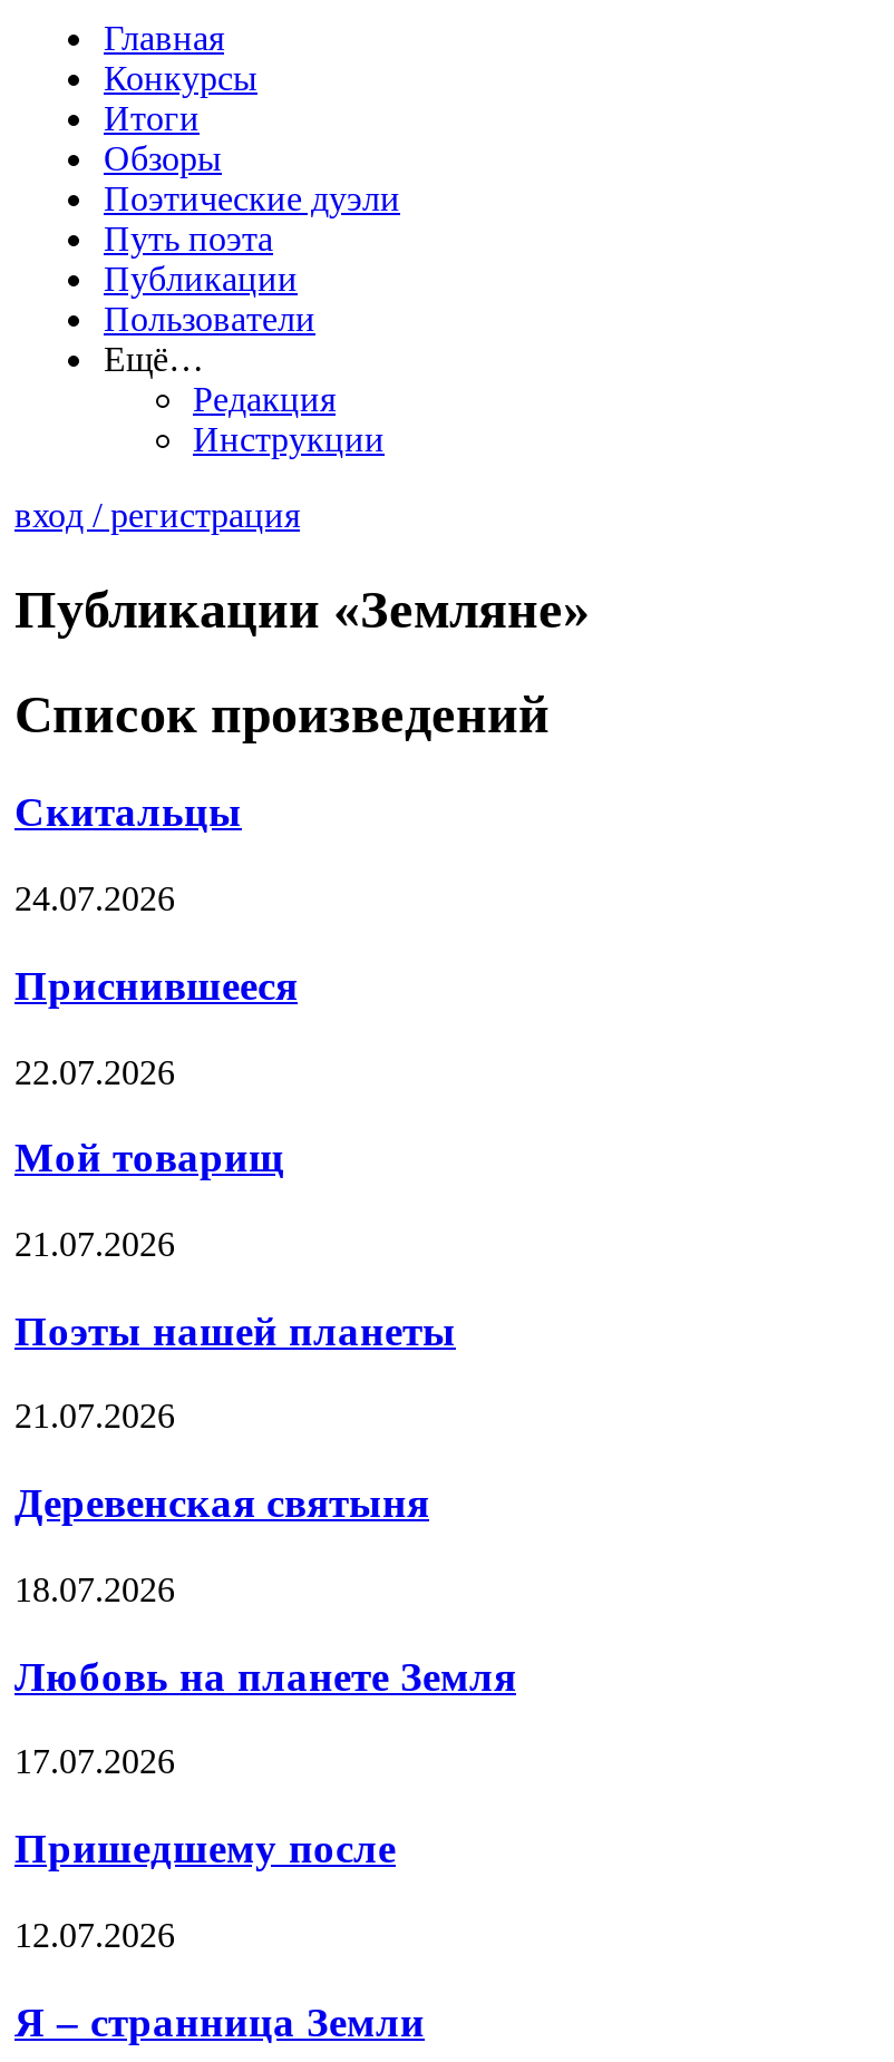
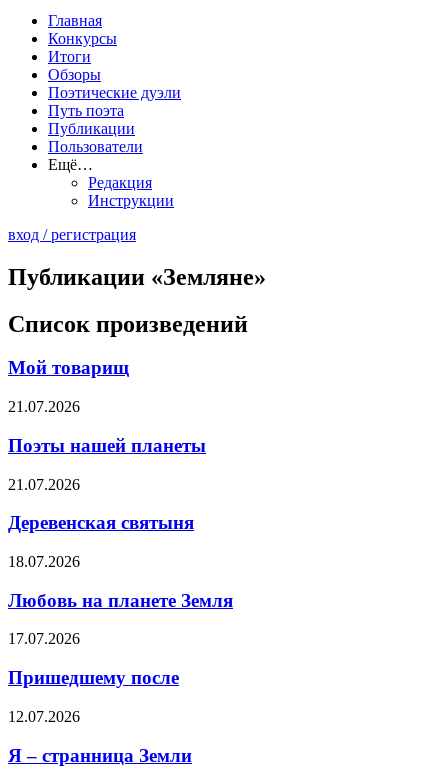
[14,789,298,1090] Скитальцы | 24.07.2026 | Приснившееся | 22.07.2026 -> none

